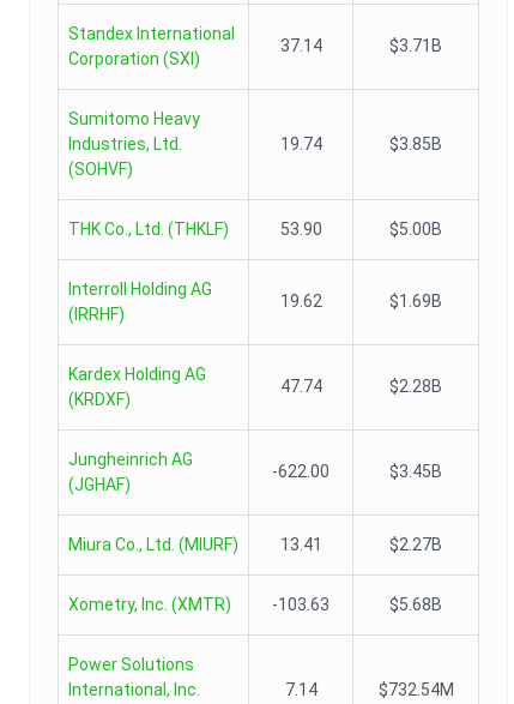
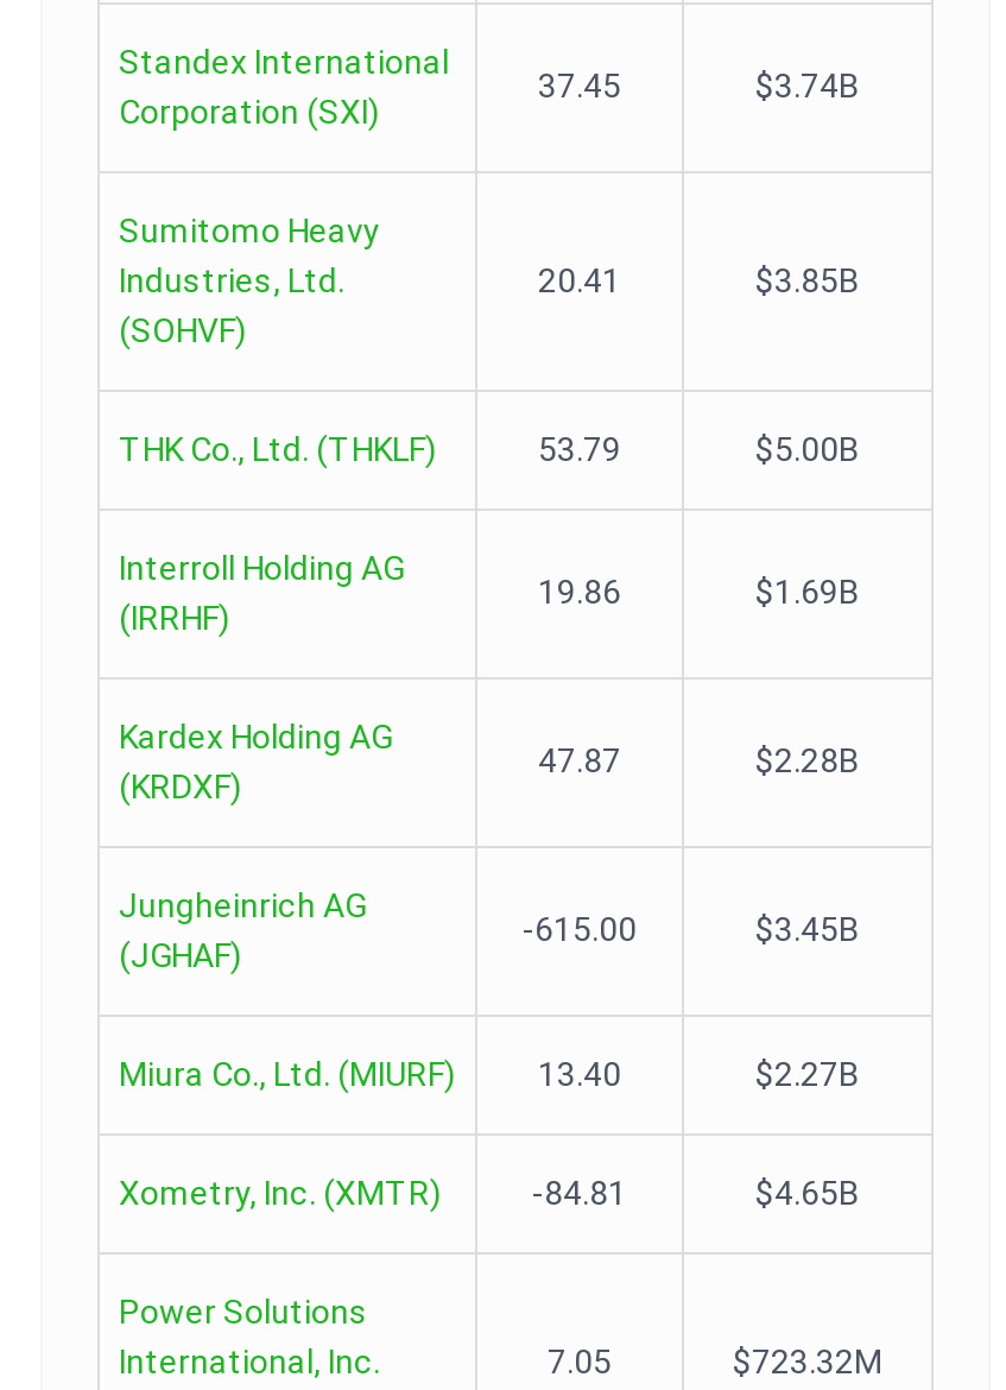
[280,36,442,55] 37.14 | $3.71B -> [538,67,860,105] 37.45 | $3.74B
[280,134,322,154] 19.74 -> [538,261,621,299] 20.41
[280,219,322,239] 53.90 -> [538,430,621,468] 53.79
[280,291,322,311] 19.62 -> [538,573,621,611] 19.86
[280,377,322,396] 47.74 -> [538,741,621,779] 47.87
[272,462,329,481] -622.00 -> [523,910,637,948] -615.00
[280,535,322,554] 13.41 -> [538,1055,621,1093] 13.40
[272,595,442,614] -103.63 | $5.68B -> [532,1174,860,1212] -84.81 | $4.65B
[285,680,453,699] 7.14 | $732.54M -> [548,1342,882,1380] 7.05 | $723.32M

